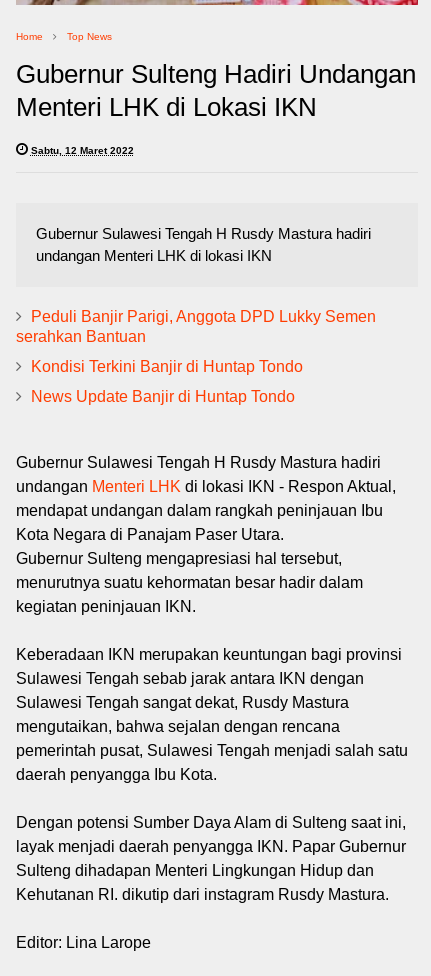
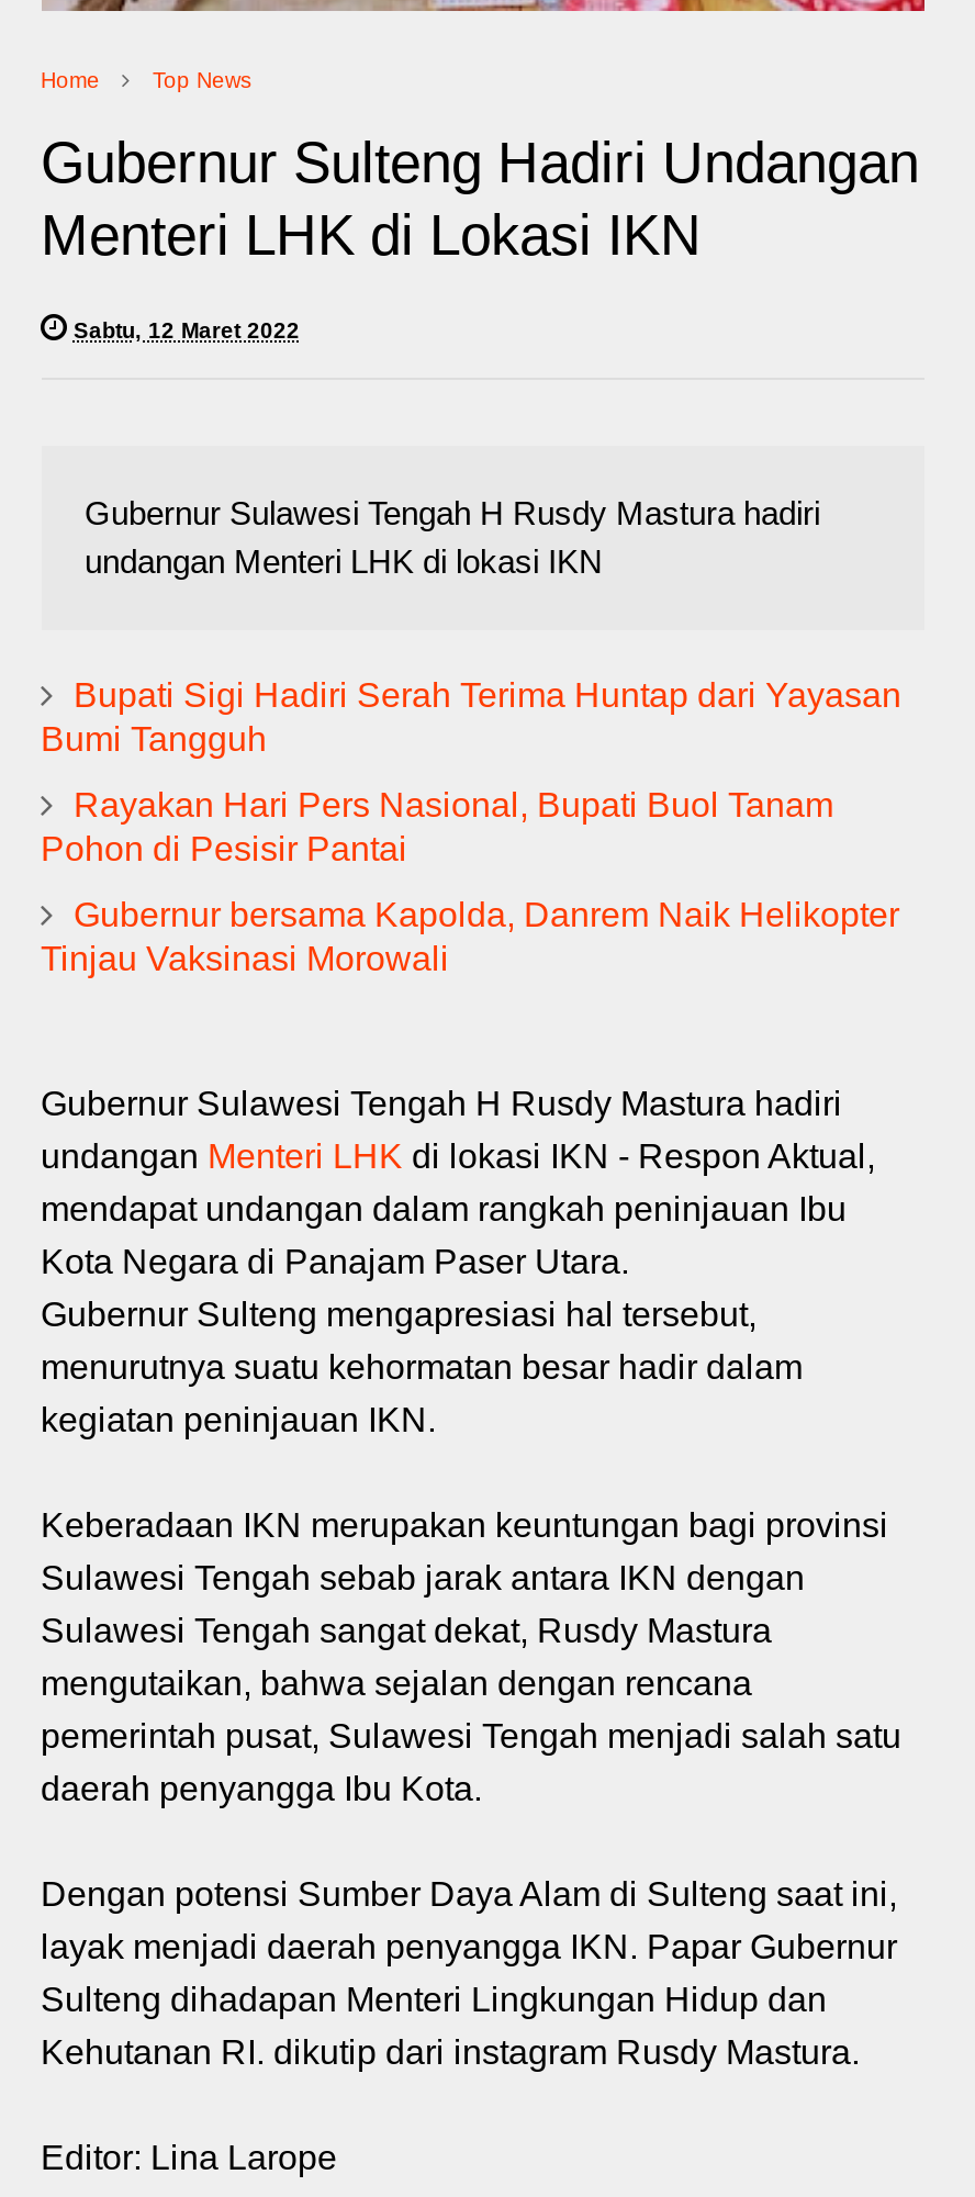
[15,308,375,345] Peduli Banjir Parigi, Anggota DPD Lukky Semen | serahkan Bantuan -> [41,675,901,757] Bupati Sigi Hadiri Serah Terima Huntap dari Yayasan | Bumi Tangguh
[30,358,302,375] Kondisi Terkini Banjir di Huntap Tondo -> [41,785,833,867] Rayakan Hari Pers Nasional, Bupati Buol Tanam | Pohon di Pesisir Pantai
[30,388,294,405] News Update Banjir di Huntap Tondo -> [41,895,899,976] Gubernur bersama Kapolda, Danrem Naik Helikopter | Tinjau Vaksinasi Morowali

